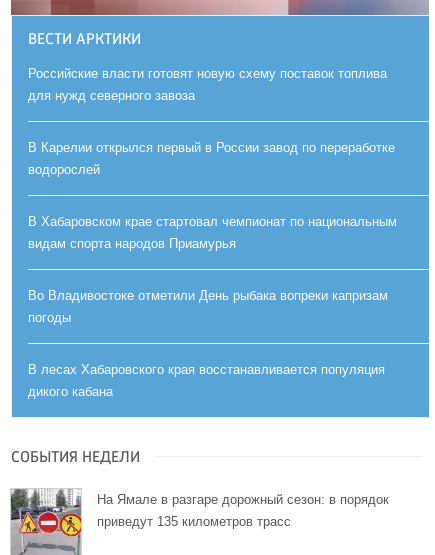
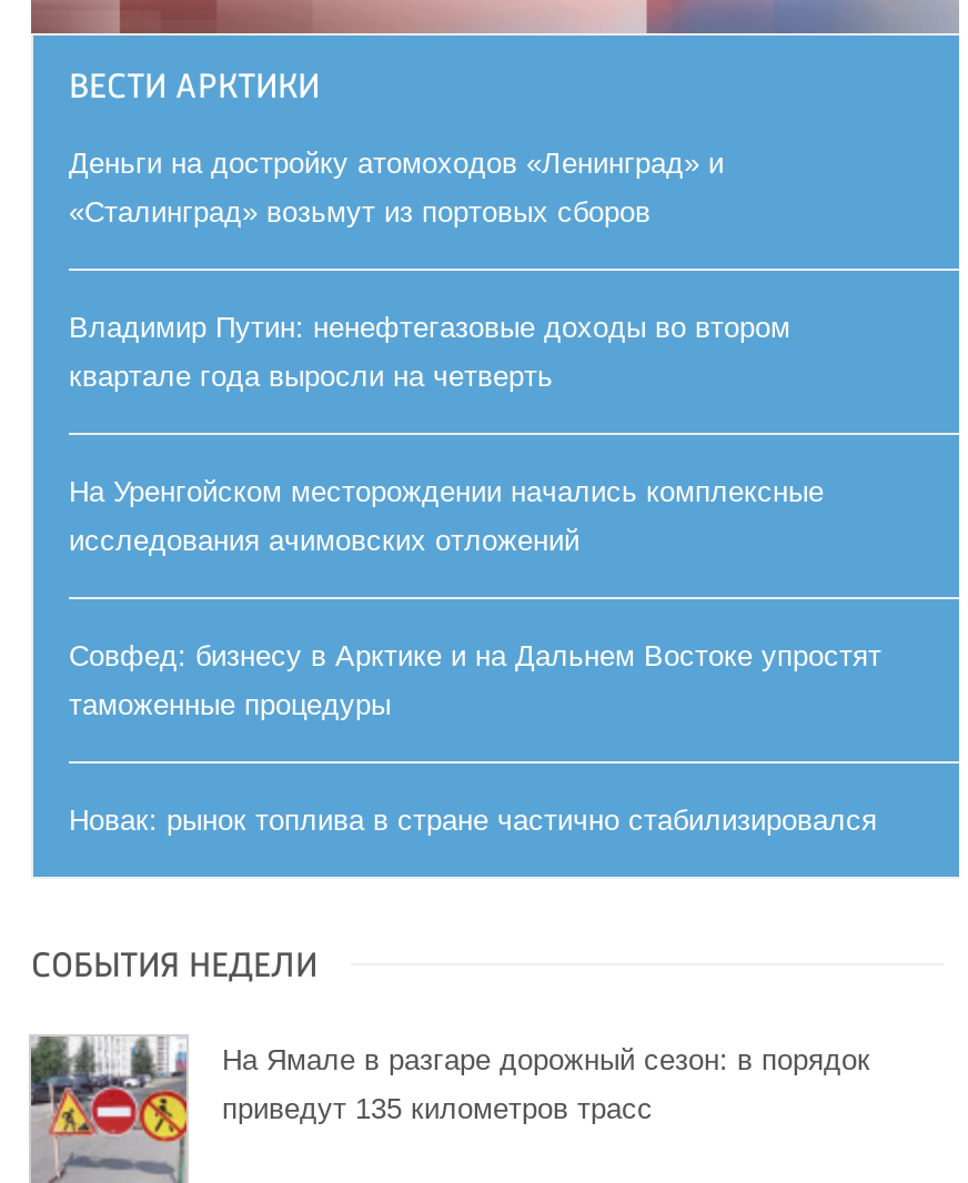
[28,66,397,399] Российские власти готовят новую схему поставок топлива | для нужд северного завоза | В Карелии открылся первый в России завод по переработке | водорослей | В Хабаровском крае стартовал чемпионат по национальным | видам спорта народов Приамурья | Во Владивостоке отметили День рыбака вопреки капризам | погоды | В лесах Хабаровского края восстанавливается популяция | дикого кабана -> [69,146,881,837] Деньги на достройку атомоходов «Ленинград» и | «Сталинград» возьмут из портовых сборов | Владимир Путин: ненефтегазовые доходы во втором | квартале года выросли на четверть | На Уренгойском месторождении начались комплексные | исследования ачимовских отложений | Совфед: бизнесу в Арктике и на Дальнем Востоке упростят | таможенные процедуры | Новак: рынок топлива в стране частично стабилизировался

